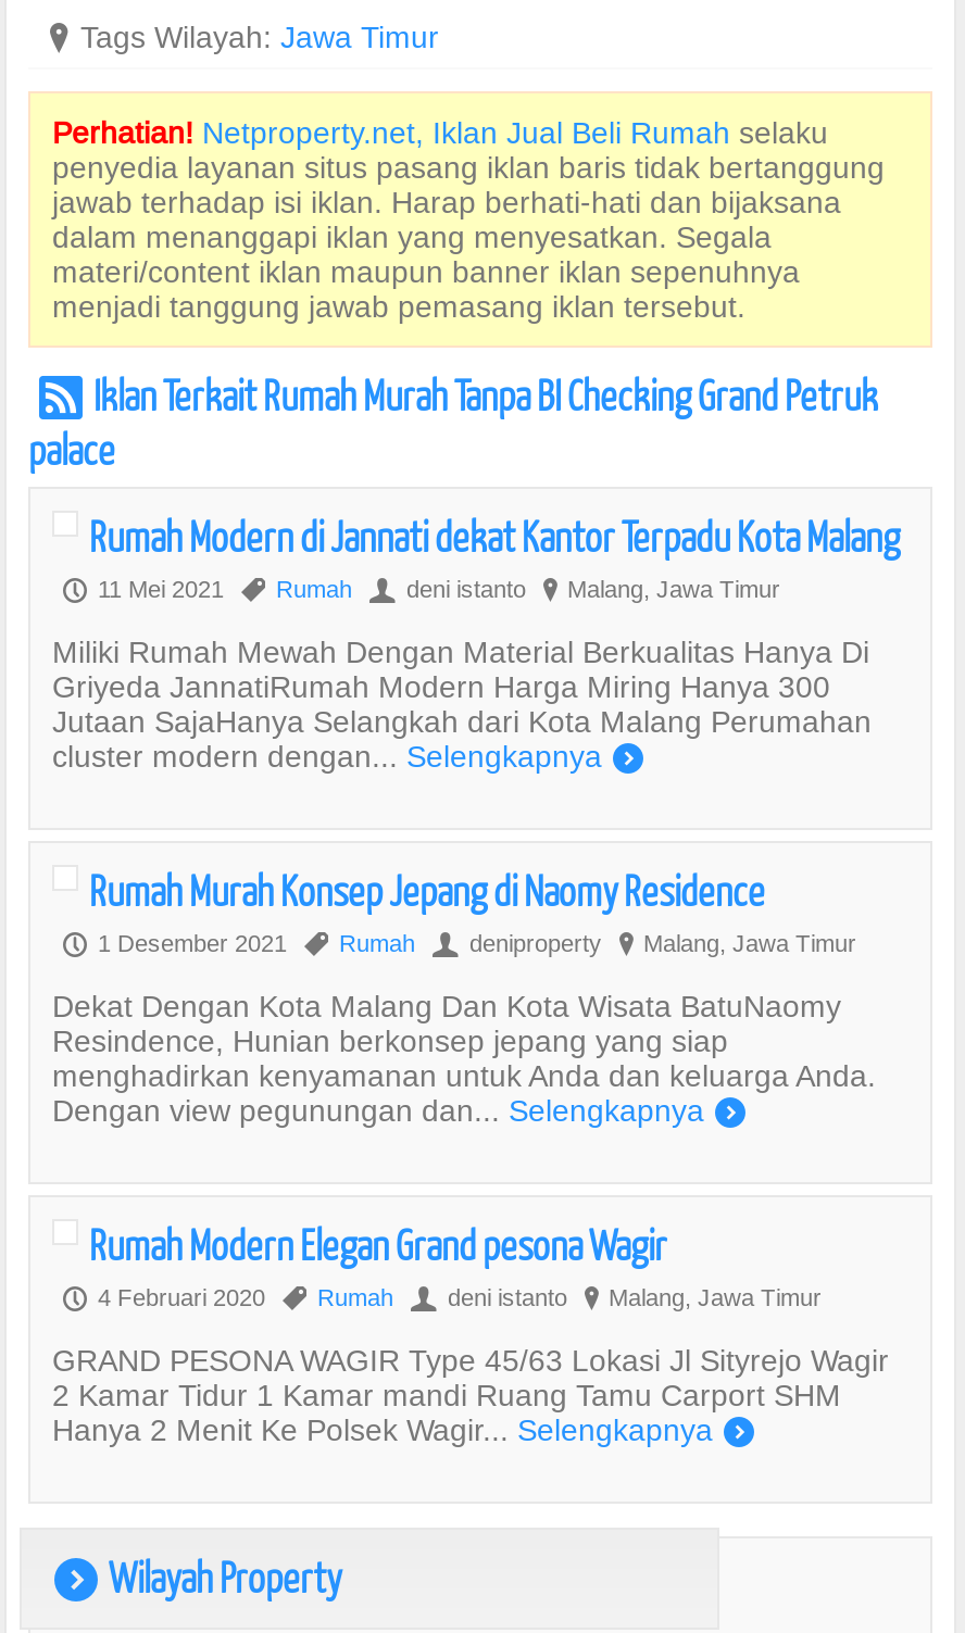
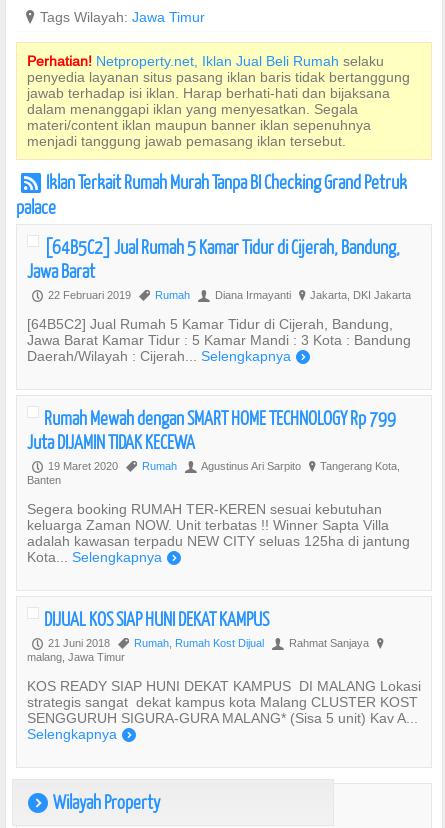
[63,511,900,604] Rumah Modern di Jannati dekat Kantor Terpadu Kota Malang | P 11 Mei 2021 , Rumah | U deni istanto ? Malang, Jawa Timur -> [27,235,411,302] [64B5C2] Jual Rumah 5 Kamar Tidur di Cijerah, Bandung, | Jawa Barat | P 22 Februari 2019 , Rumah | U Diana Irmayanti ? Jakarta, DKI Jakarta
[52,635,872,776] Miliki Rumah Mewah Dengan Material Berkualitas Hanya Di | Griyeda JannatiRumah Modern Harga Miring Hanya 300 | Jutaan SajaHanya Selangkah dari Kota Malang Perumahan | cluster modern dengan...Selengkapnya ) -> [27,316,411,365] [64B5C2] Jual Rumah 5 Kamar Tidur di Cijerah, Bandung, | Jawa Barat Kamar Tidur : 5 Kamar Mandi : 3 Kota : Bandung | Daerah/Wilayah : Cijerah... Selengkapnya )
[63,865,856,958] Rumah Murah Konsep Jepang di Naomy Residence | P 1 Desember 2021 , Rumah | U deniproperty ? Malang, Jawa Timur -> [27,406,400,487] Rumah Mewah dengan SMART HOME TECHNOLOGY Rp 799 | Juta DIJAMIN TIDAK KECEWA | P 19 Maret 2020 , Rumah | U Agustinus Ari Sarpito ? Tangerang Kota, | Banten
[52,989,876,1130] Dekat Dengan Kota Malang Dan Kota Wisata BatuNaomy | Resindence, Hunian berkonsep jepang yang siap | menghadirkan kenyamanan untuk Anda dan keluarga Anda. | Dengan view pegunungan dan... Selengkapnya ) -> [27,501,410,566] Segera booking RUMAH TER-KEREN sesuai kebutuhan | keluarga Zaman NOW. Unit terbatas !! Winner Sapta Villa | adalah kawasan terpadu NEW CITY seluas 125ha di jantung | Kota... Selengkapnya )
[63,1219,822,1312] Rumah Modern Elegan Grand pesona Wagir | P 4 Februari 2020 , Rumah | U deni istanto ? Malang, Jawa Timur -> [27,607,383,664] DIJUAL KOS SIAP HUNI DEKAT KAMPUS | P 21 Juni 2018 , Rumah, Rumah Kost Dijual | U Rahmat Sanjaya ? | malang, Jawa Timur
[52,1343,889,1449] GRAND PESONA WAGIR Type 45/63 Lokasi Jl Sityrejo Wagir | 2 Kamar Tidur 1 Kamar mandi Ruang Tamu Carport SHM | Hanya 2 Menit Ke Polsek Wagir... Selengkapnya ) -> [27,678,421,743] KOS READY SIAP HUNI DEKAT KAMPUS DI MALANG Lokasi | strategis sangat dekat kampus kota Malang CLUSTER KOST | SENGGURUH SIGURA-GURA MALANG* (Sisa 5 unit) Kav A... | Selengkapnya )

